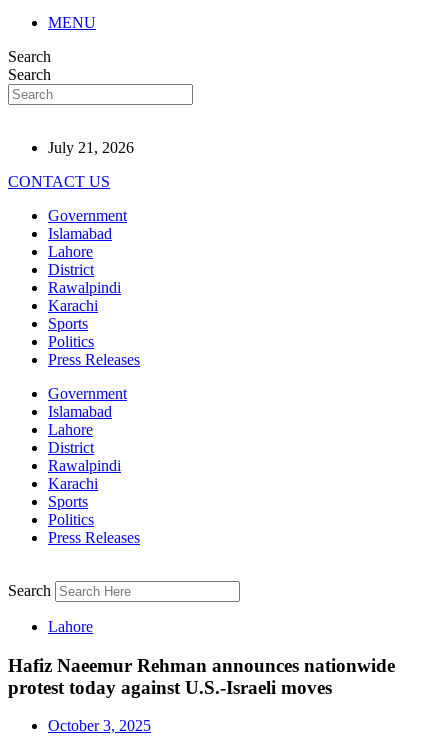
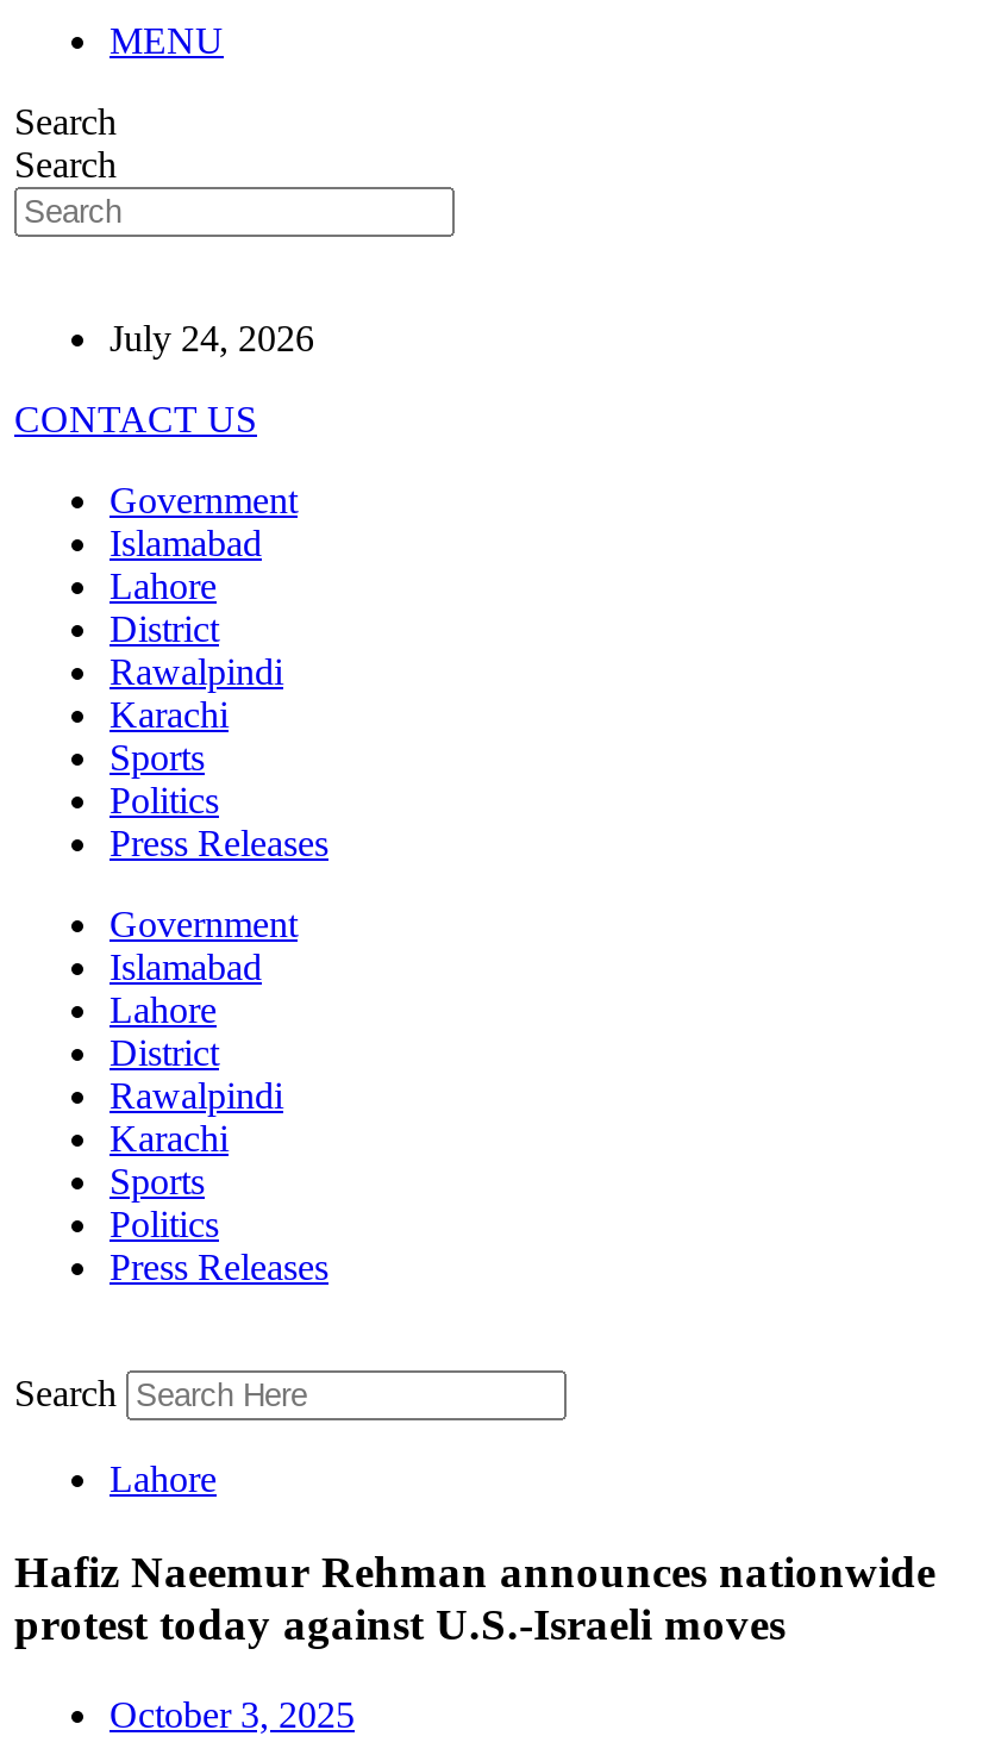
[48,139,134,156] July 21, 2026 -> [109,318,314,358] July 24, 2026

